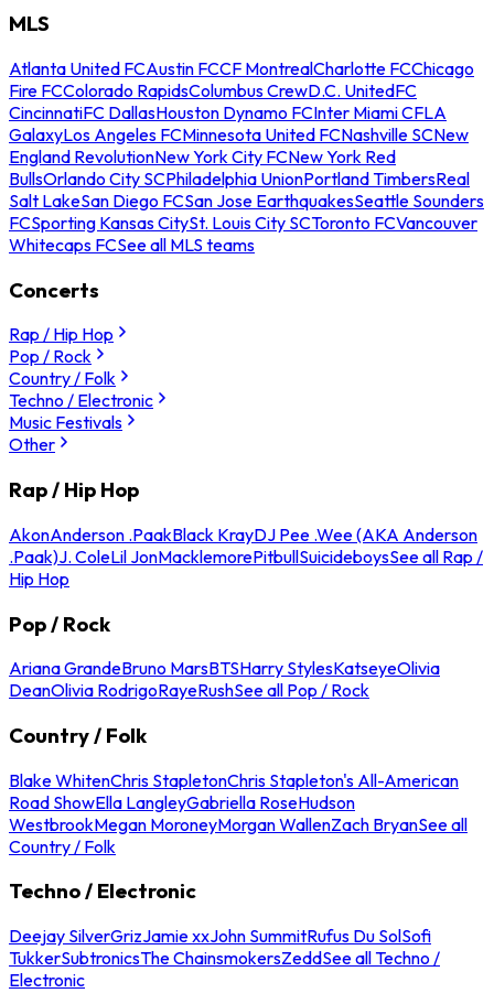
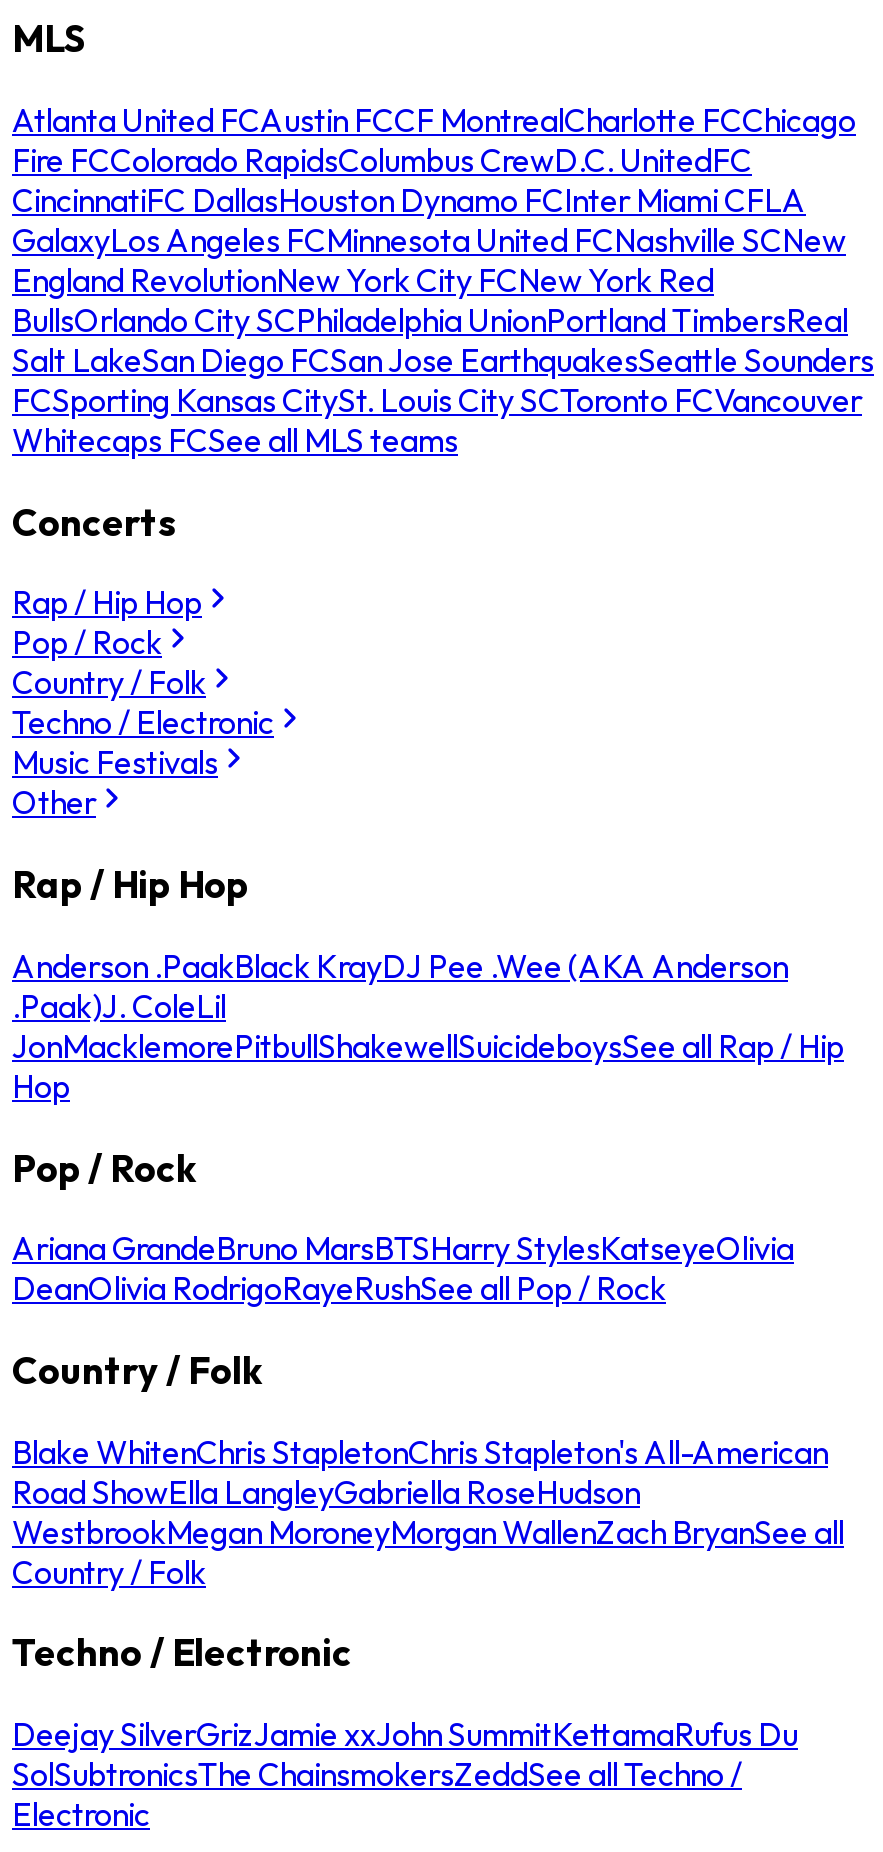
[9,523,483,589] AkonAnderson .PaakBlack KrayDJ Pee .Wee (AKA Anderson | .Paak)J. ColeLil JonMacklemorePitbullSuicideboysSee all Rap / | Hip Hop -> [12,946,844,1106] Anderson .PaakBlack KrayDJ Pee .Wee (AKA Anderson | .Paak)J. ColeLil | JonMacklemorePitbullShakewellSuicideboysSee all Rap / Hip | Hop
[9,925,440,969] Deejay SilverGrizJamie xxJohn SummitRufus Du SolSofi | TukkerSubtronicsThe ChainsmokersZeddSee all Techno / -> [12,1714,798,1794] Deejay SilverGrizJamie xxJohn SummitKettamaRufus Du | SolSubtronicsThe ChainsmokersZeddSee all Techno /

